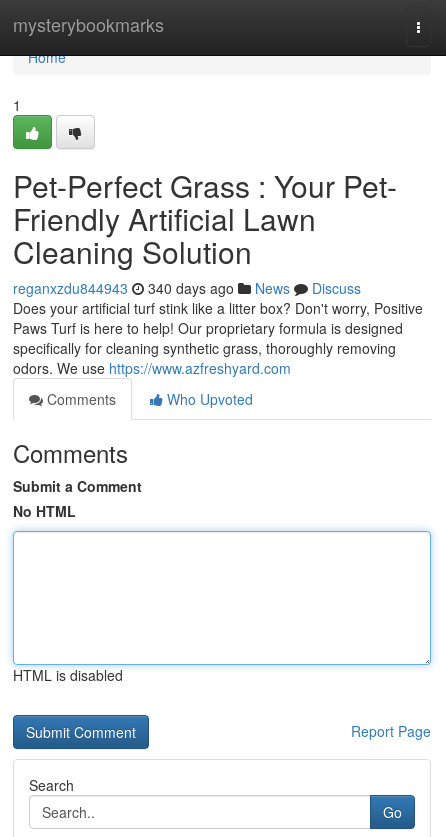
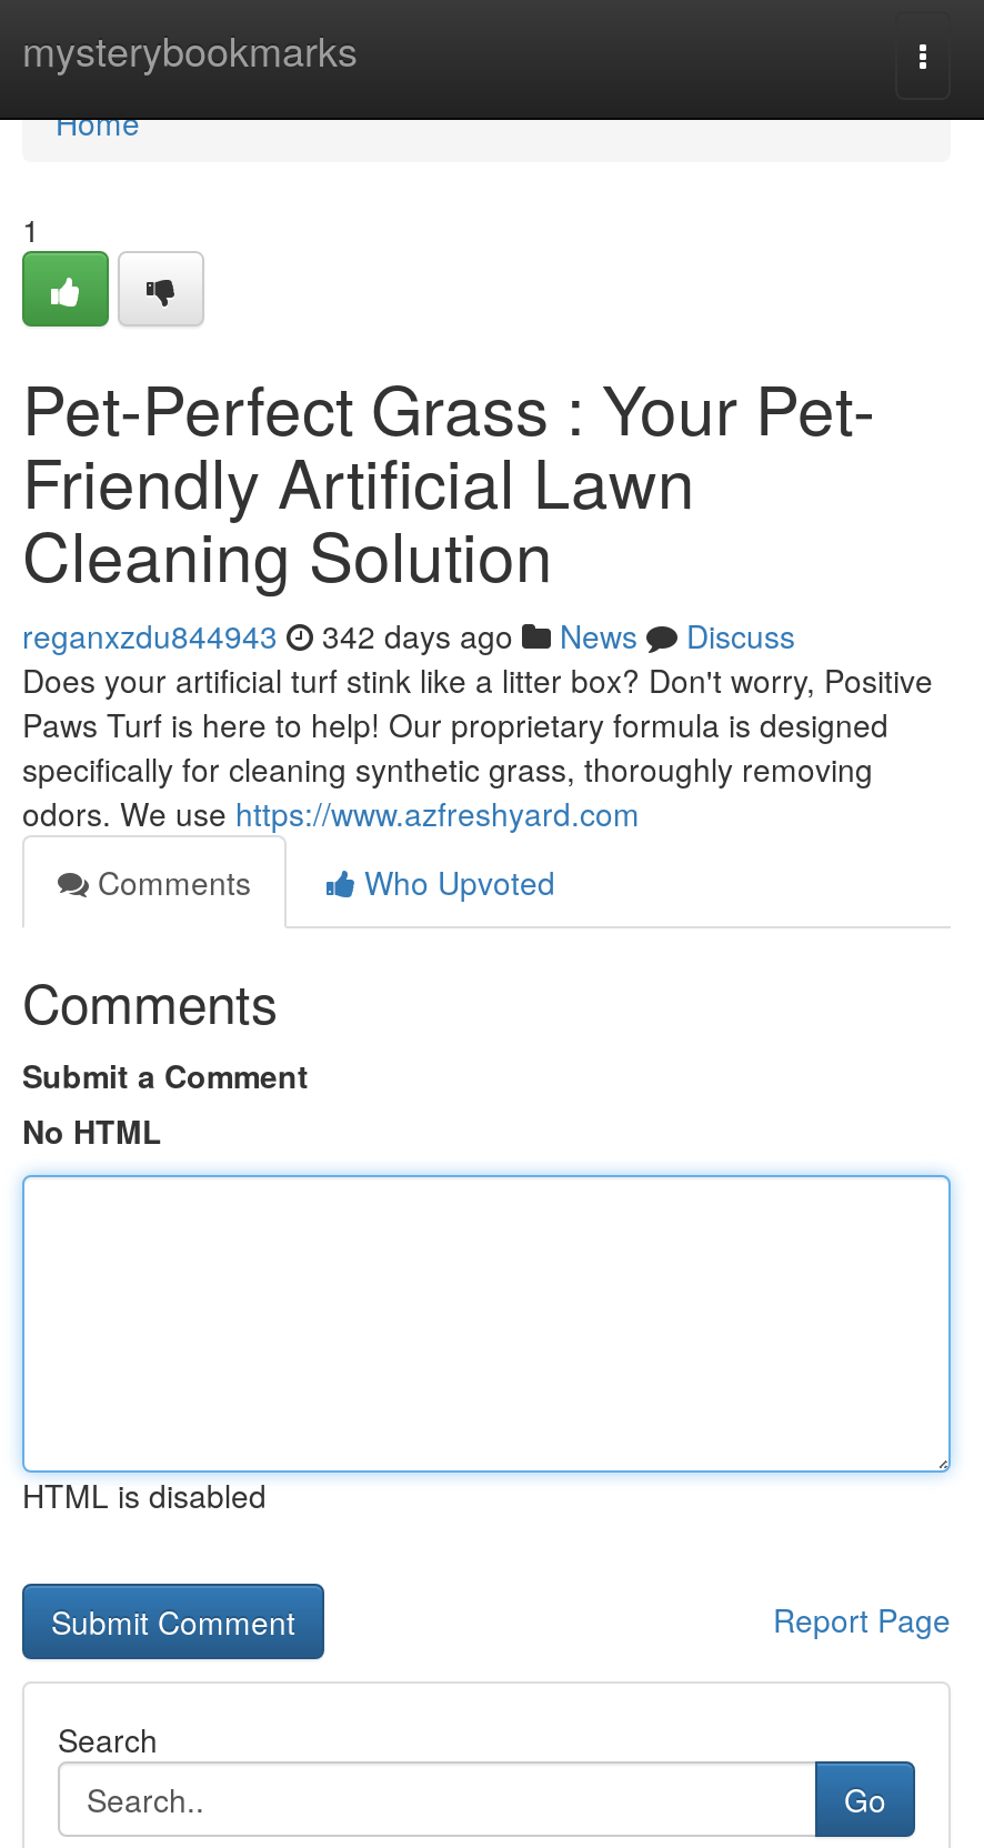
[13,278,361,298] reganxzdu844943 340 days ago News Discuss -> [22,613,795,657] reganxzdu844943 342 days ago News Discuss

